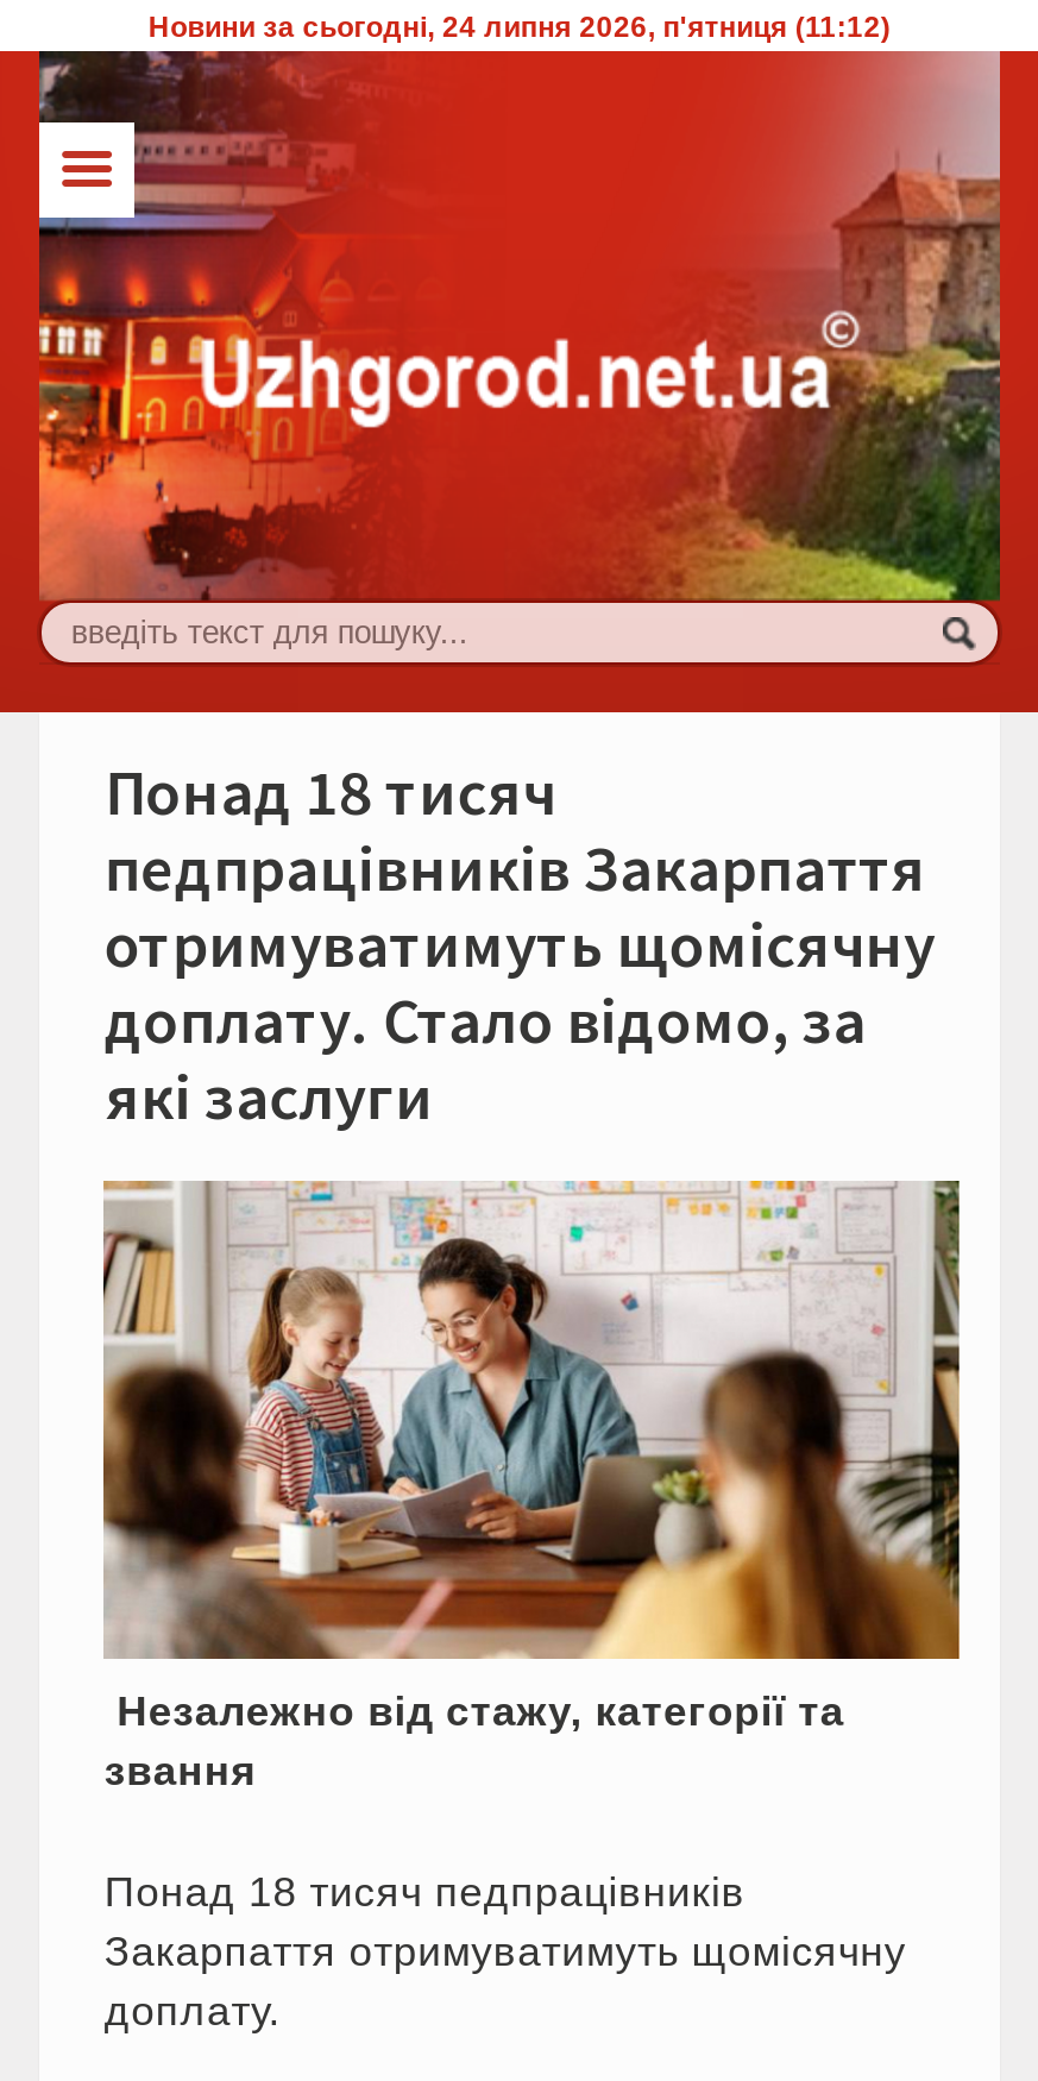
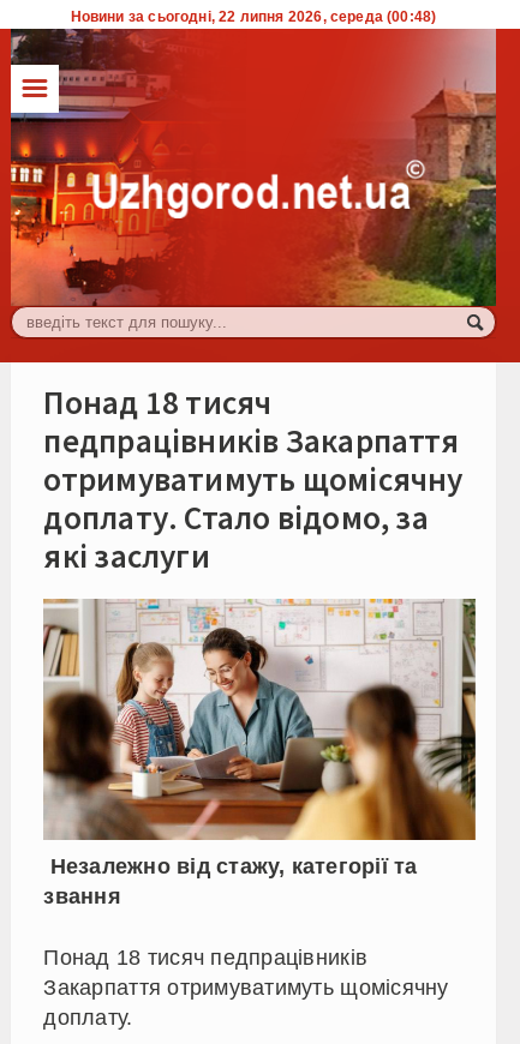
[148,11,891,44] Новини за сьогодні, 24 липня 2026, п'ятниця (11:12) -> [70,8,436,25] Новини за сьогодні, 22 липня 2026, середа (00:48)

